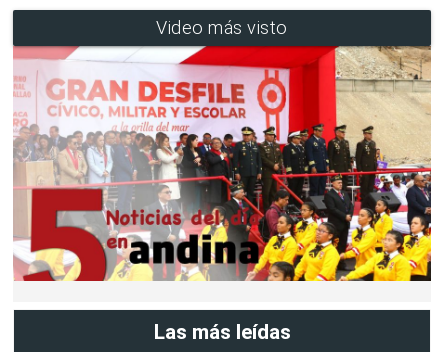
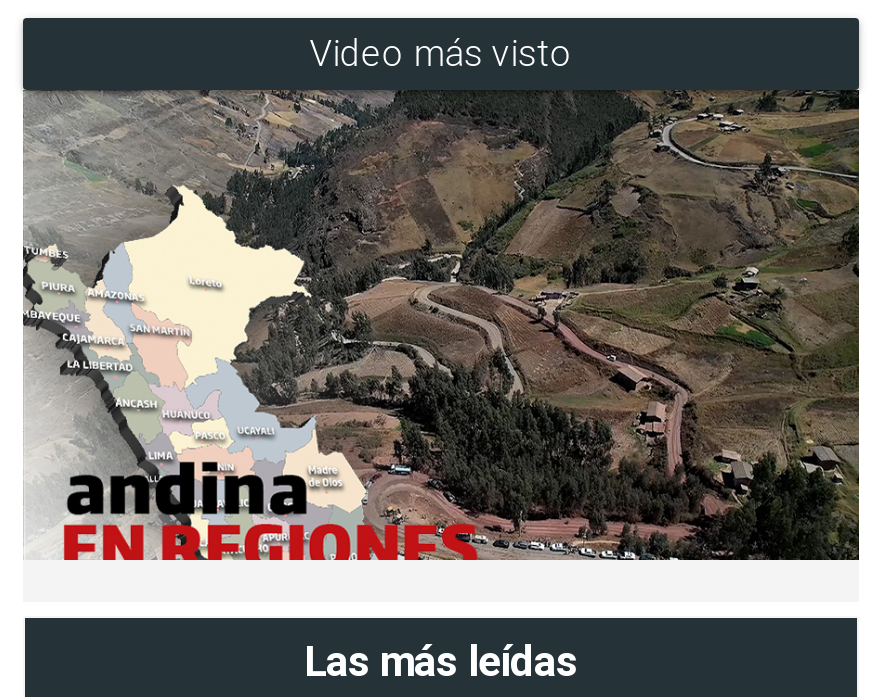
[13,45,432,282] [image] -> [21,90,861,562] [image]

